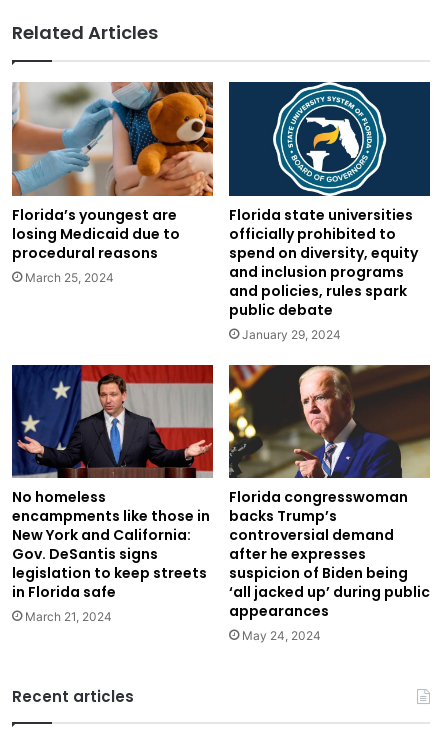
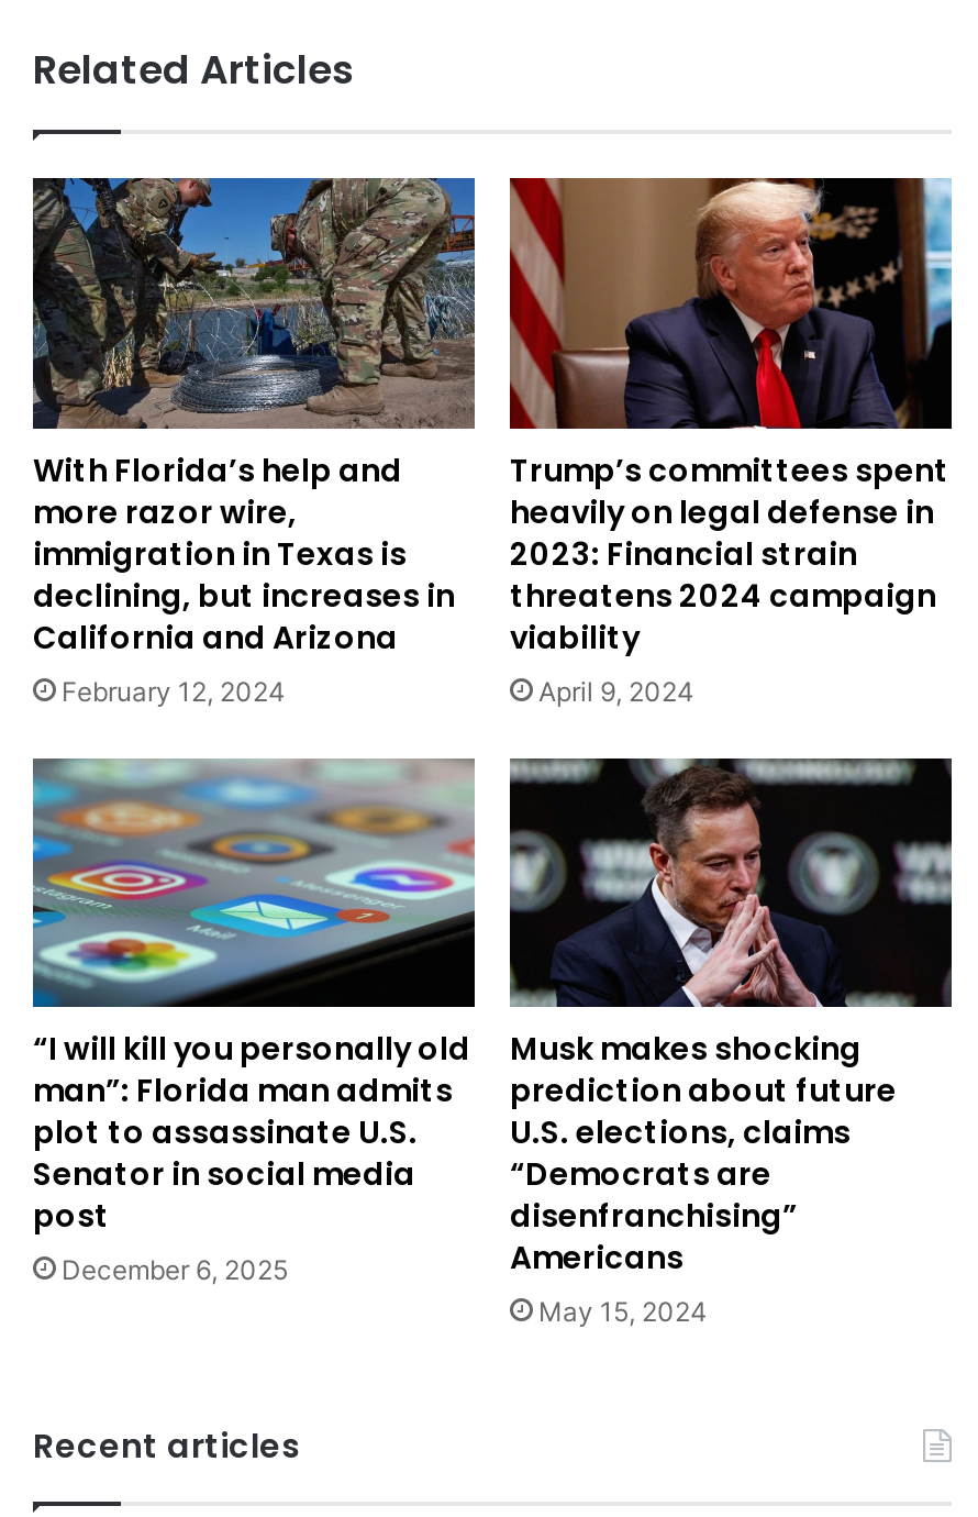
[11,81,214,285] [image] | Florida’s youngest are | losing Medicaid due to | procedural reasons | March 25, 2024 -> [31,176,477,707] [image] | With Florida’s help and | more razor wire, | immigration in Texas is | declining, but increases in | California and Arizona | February 12, 2024
[228,81,431,342] [image] | Florida state universities | officially prohibited to | spend on diversity, equity | and inclusion programs | and policies, rules spark | public debate | January 29, 2024 -> [508,176,954,707] [image] | Trump’s committees spent | heavily on legal defense in | 2023: Financial strain | threatens 2024 campaign | viability | April 9, 2024
[11,364,214,624] [image] | No homeless | encampments like those in | New York and California: | Gov. DeSantis signs | legislation to keep streets | in Florida safe | March 21, 2024 -> [31,756,477,1285] [image] | “I will kill you personally old | man”: Florida man admits | plot to assassinate U.S. | Senator in social media | post | December 6, 2025
[228,364,431,643] [image] | Florida congresswoman | backs Trump’s | controversial demand | after he expresses | suspicion of Biden being | ‘all jacked up’ during public | appearances | May 24, 2024 -> [508,756,954,1327] [image] | Musk makes shocking | prediction about future | U.S. elections, claims | “Democrats are | disenfranchising” | Americans | May 15, 2024

